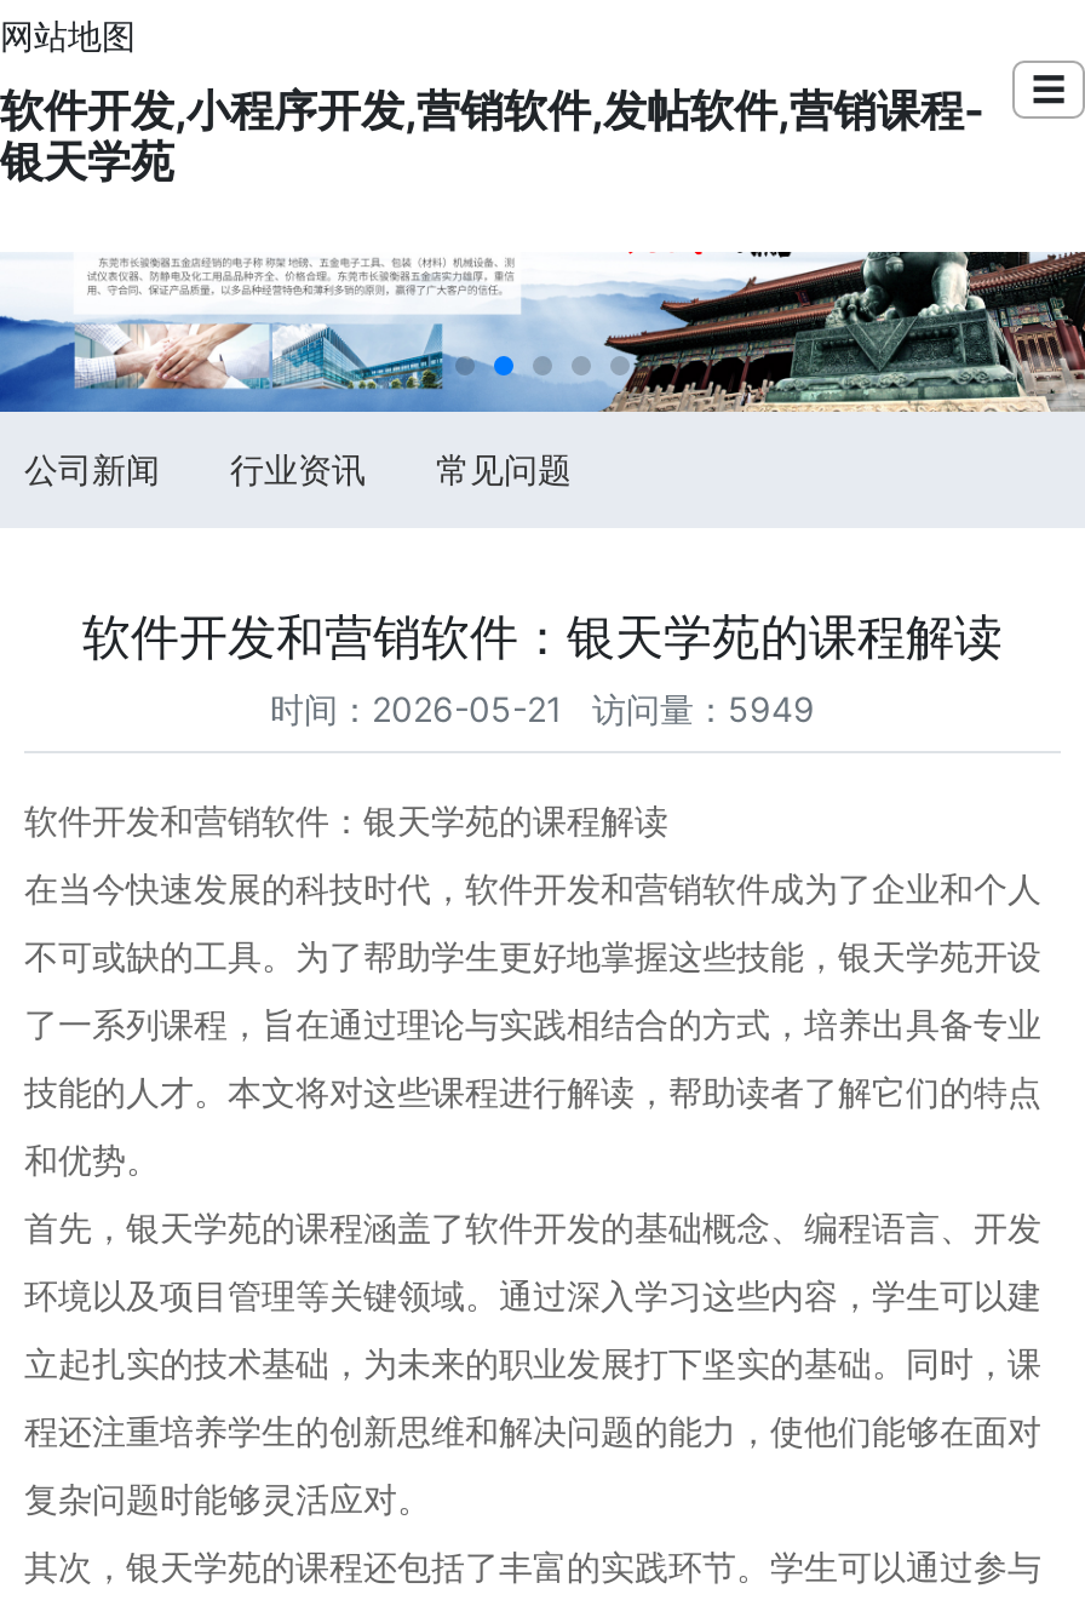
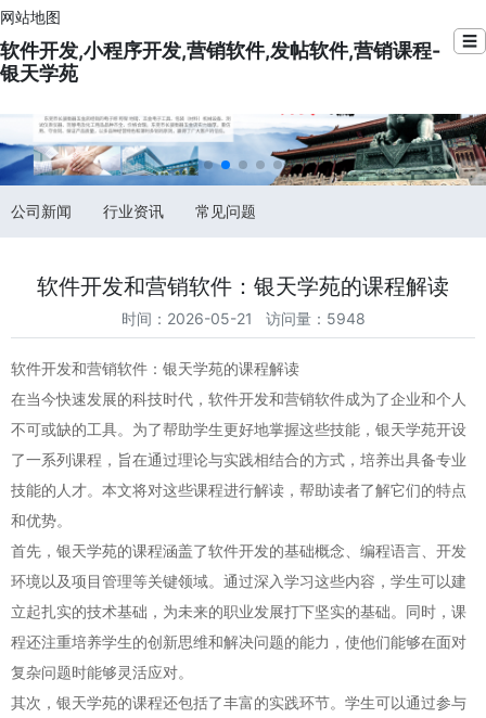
[270,687,815,728] 时间：2026-05-21 访问量：5949 -> [121,309,365,327] 时间：2026-05-21 访问量：5948

